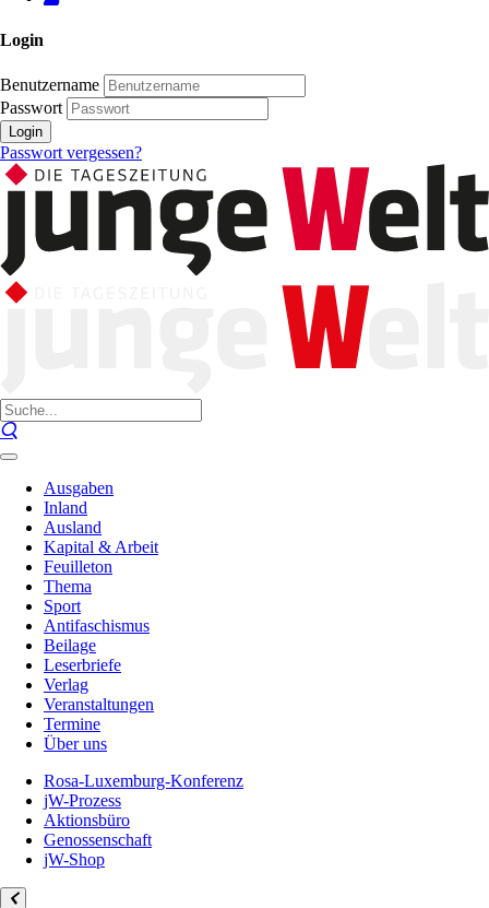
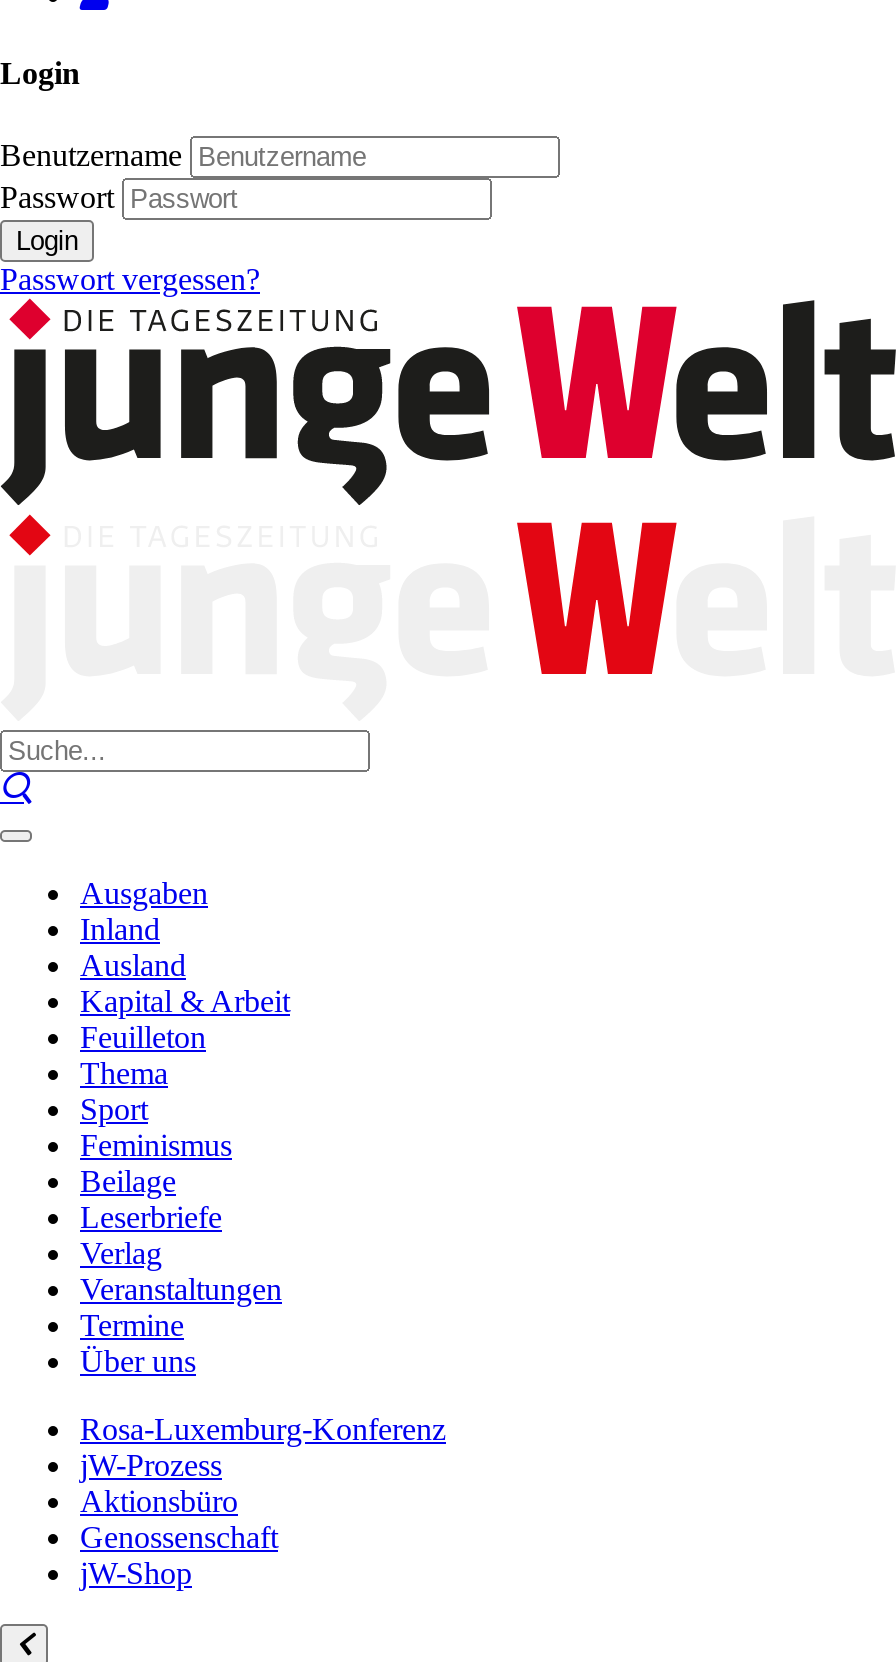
[44,616,150,635] Antifaschismus -> [80,1128,232,1162] Feminismus

